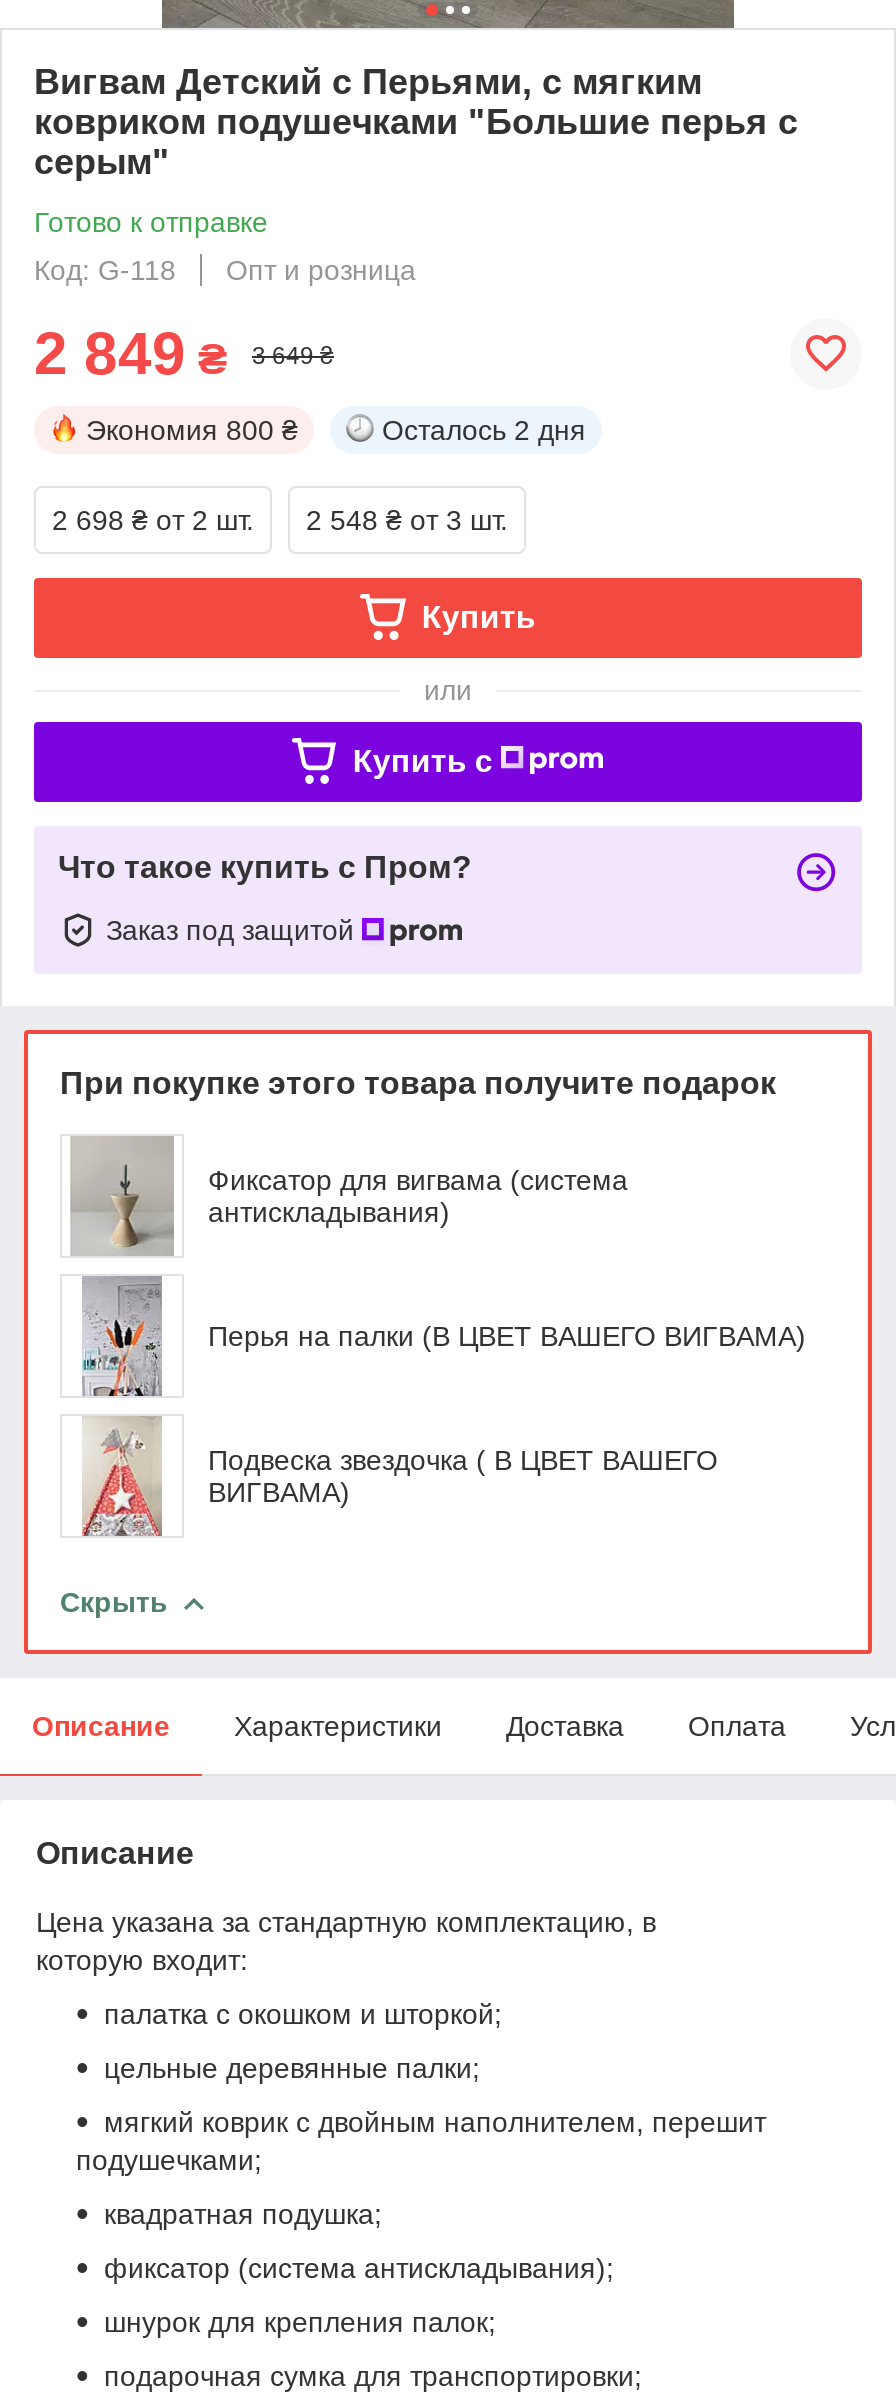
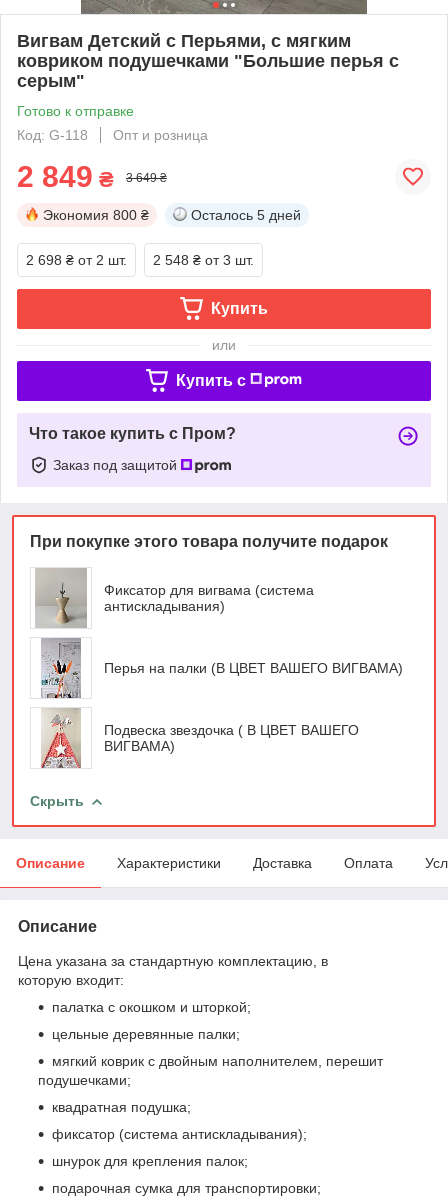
[382,414,586,446] Осталось 2 дня -> [191,207,301,223] Осталось 5 дней

